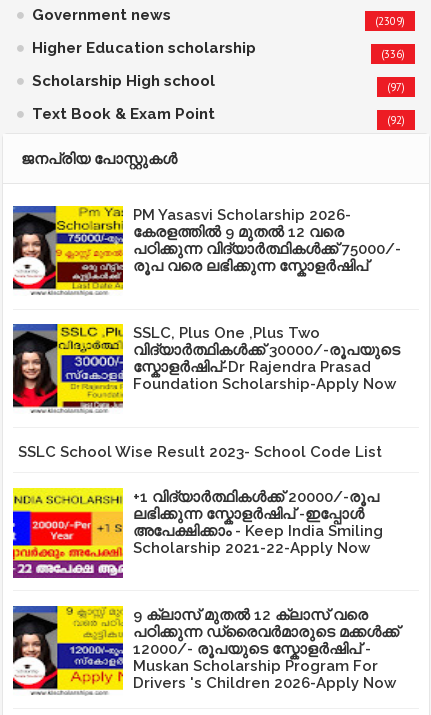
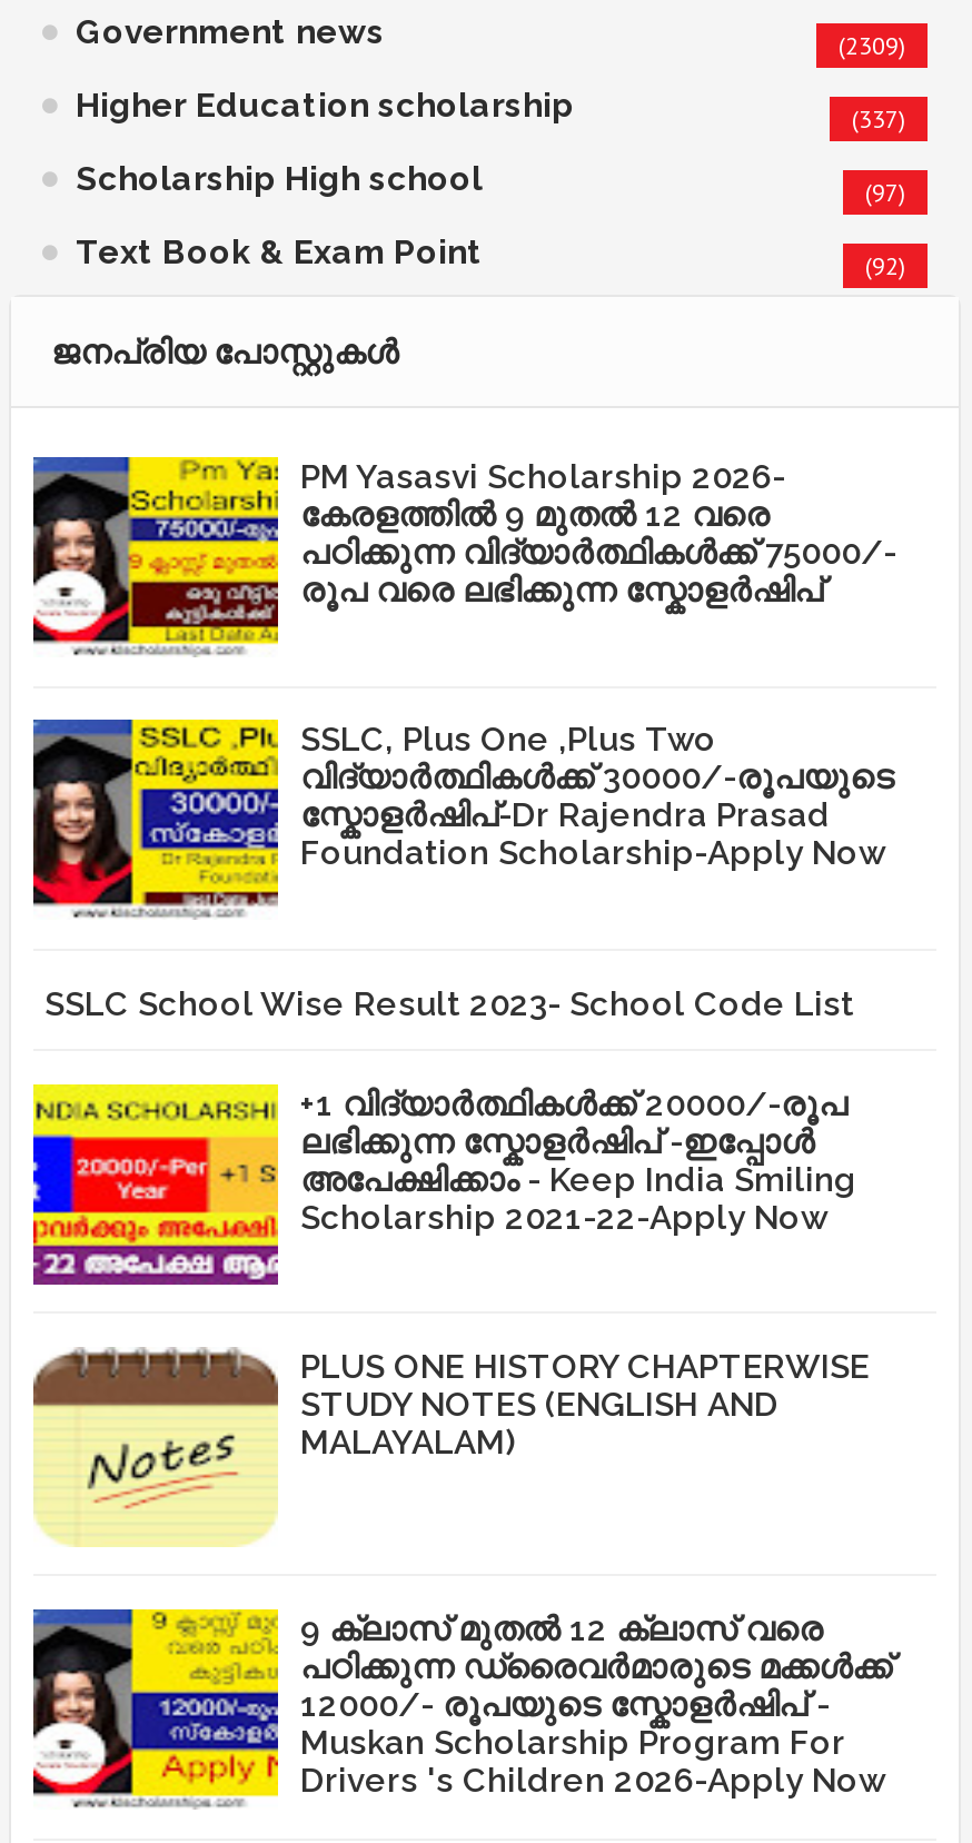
[381,46,405,60] (336) -> [852,102,905,133] (337)
none -> [31,1347,870,1547] [image] | PLUS ONE HISTORY CHAPTERWISE | STUDY NOTES (ENGLISH AND | MALAYALAM)

